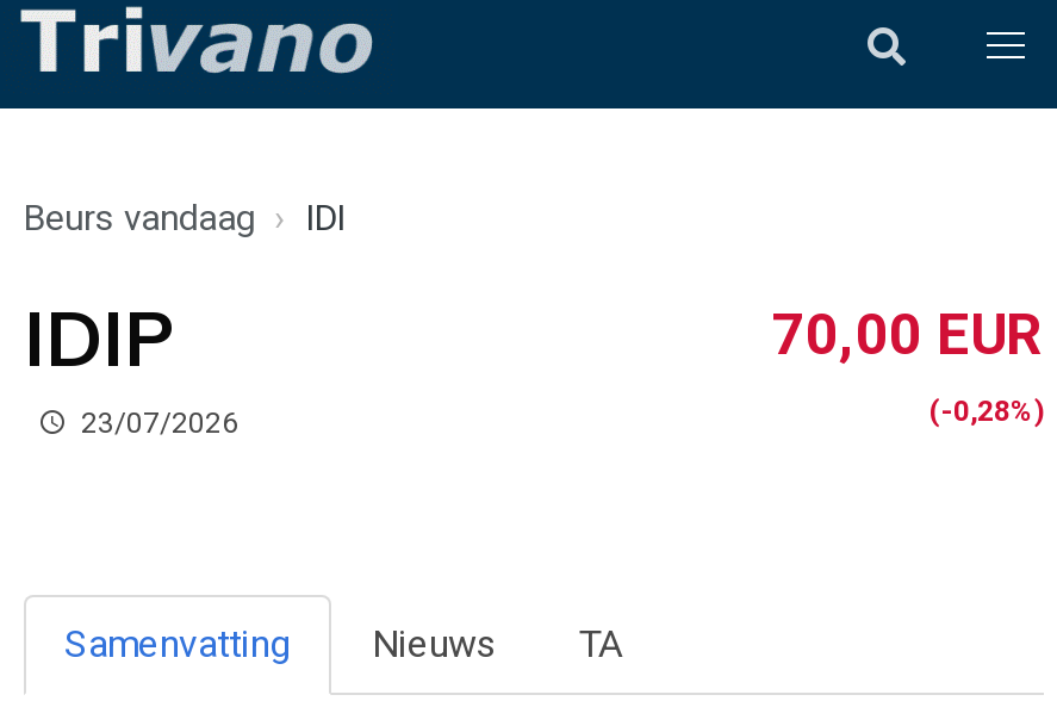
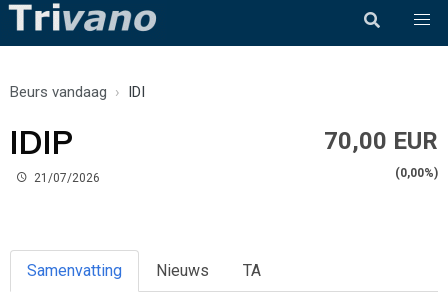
[81,407,238,440] 23/07/2026 -> [34,171,100,185] 21/07/2026
[929,395,1044,428] (-0,28%) -> [395,166,438,180] (0,00%)

